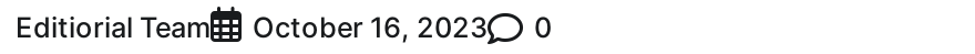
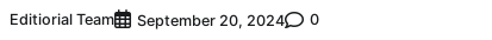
[16,10,552,44] Editiorial Team October 16, 2023 0 -> [10,11,319,29] Editiorial Team September 20, 2024 0

